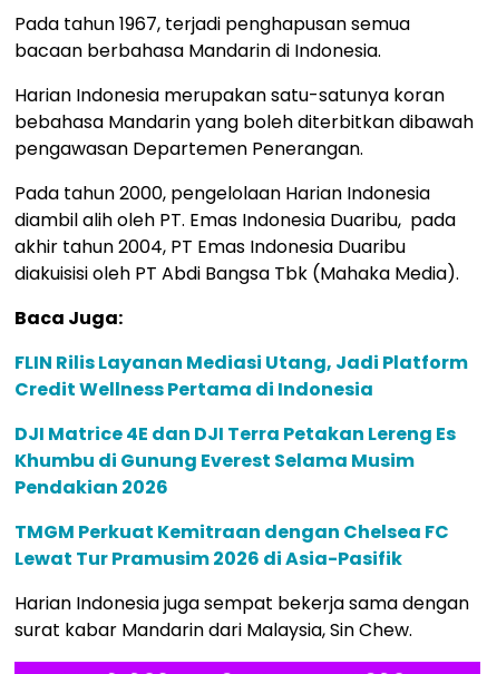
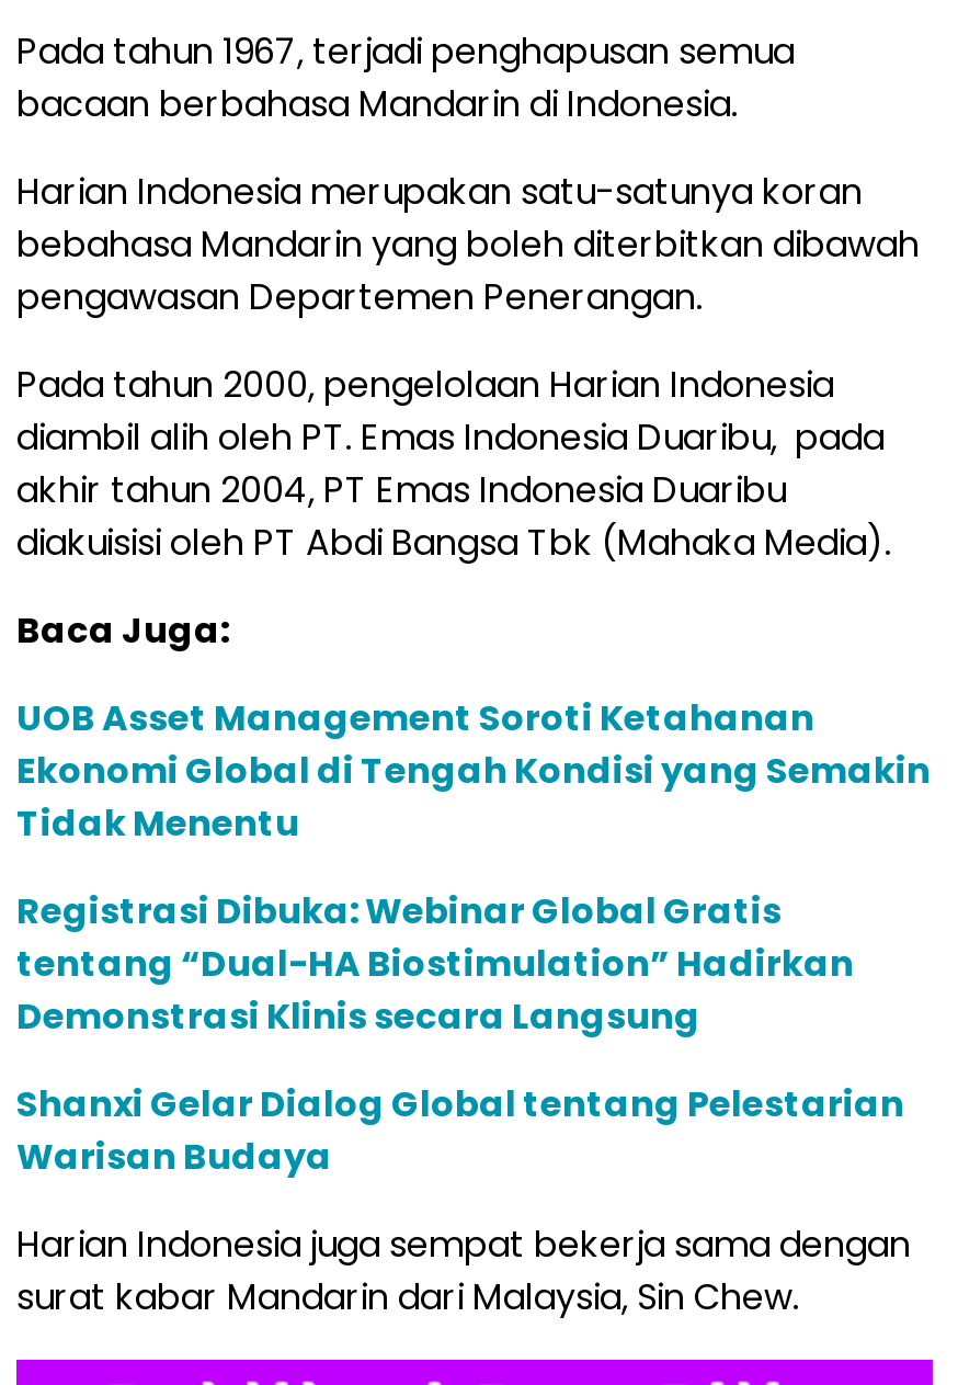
[14,349,468,402] FLIN Rilis Layanan Mediasi Utang, Jadi Platform | Credit Wellness Pertama di Indonesia -> [16,693,931,849] UOB Asset Management Soroti Ketahanan | Ekonomi Global di Tengah Kondisi yang Semakin | Tidak Menentu
[14,421,456,500] DJI Matrice 4E dan DJI Terra Petakan Lereng Es | Khumbu di Gunung Everest Selama Musim | Pendakian 2026 -> [16,886,854,1042] Registrasi Dibuka: Webinar Global Gratis | tentang “Dual-HA Biostimulation” Hadirkan | Demonstrasi Klinis secara Langsung
[14,519,449,571] TMGM Perkuat Kemitraan dengan Chelsea FC | Lewat Tur Pramusim 2026 di Asia-Pasifik -> [16,1079,904,1182] Shanxi Gelar Dialog Global tentang Pelestarian | Warisan Budaya

